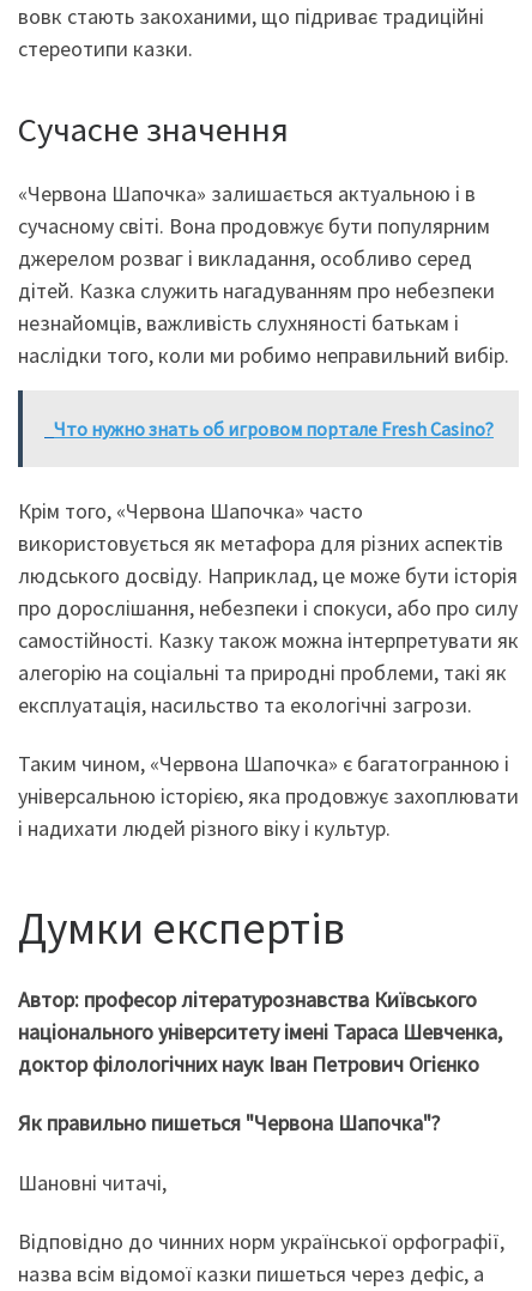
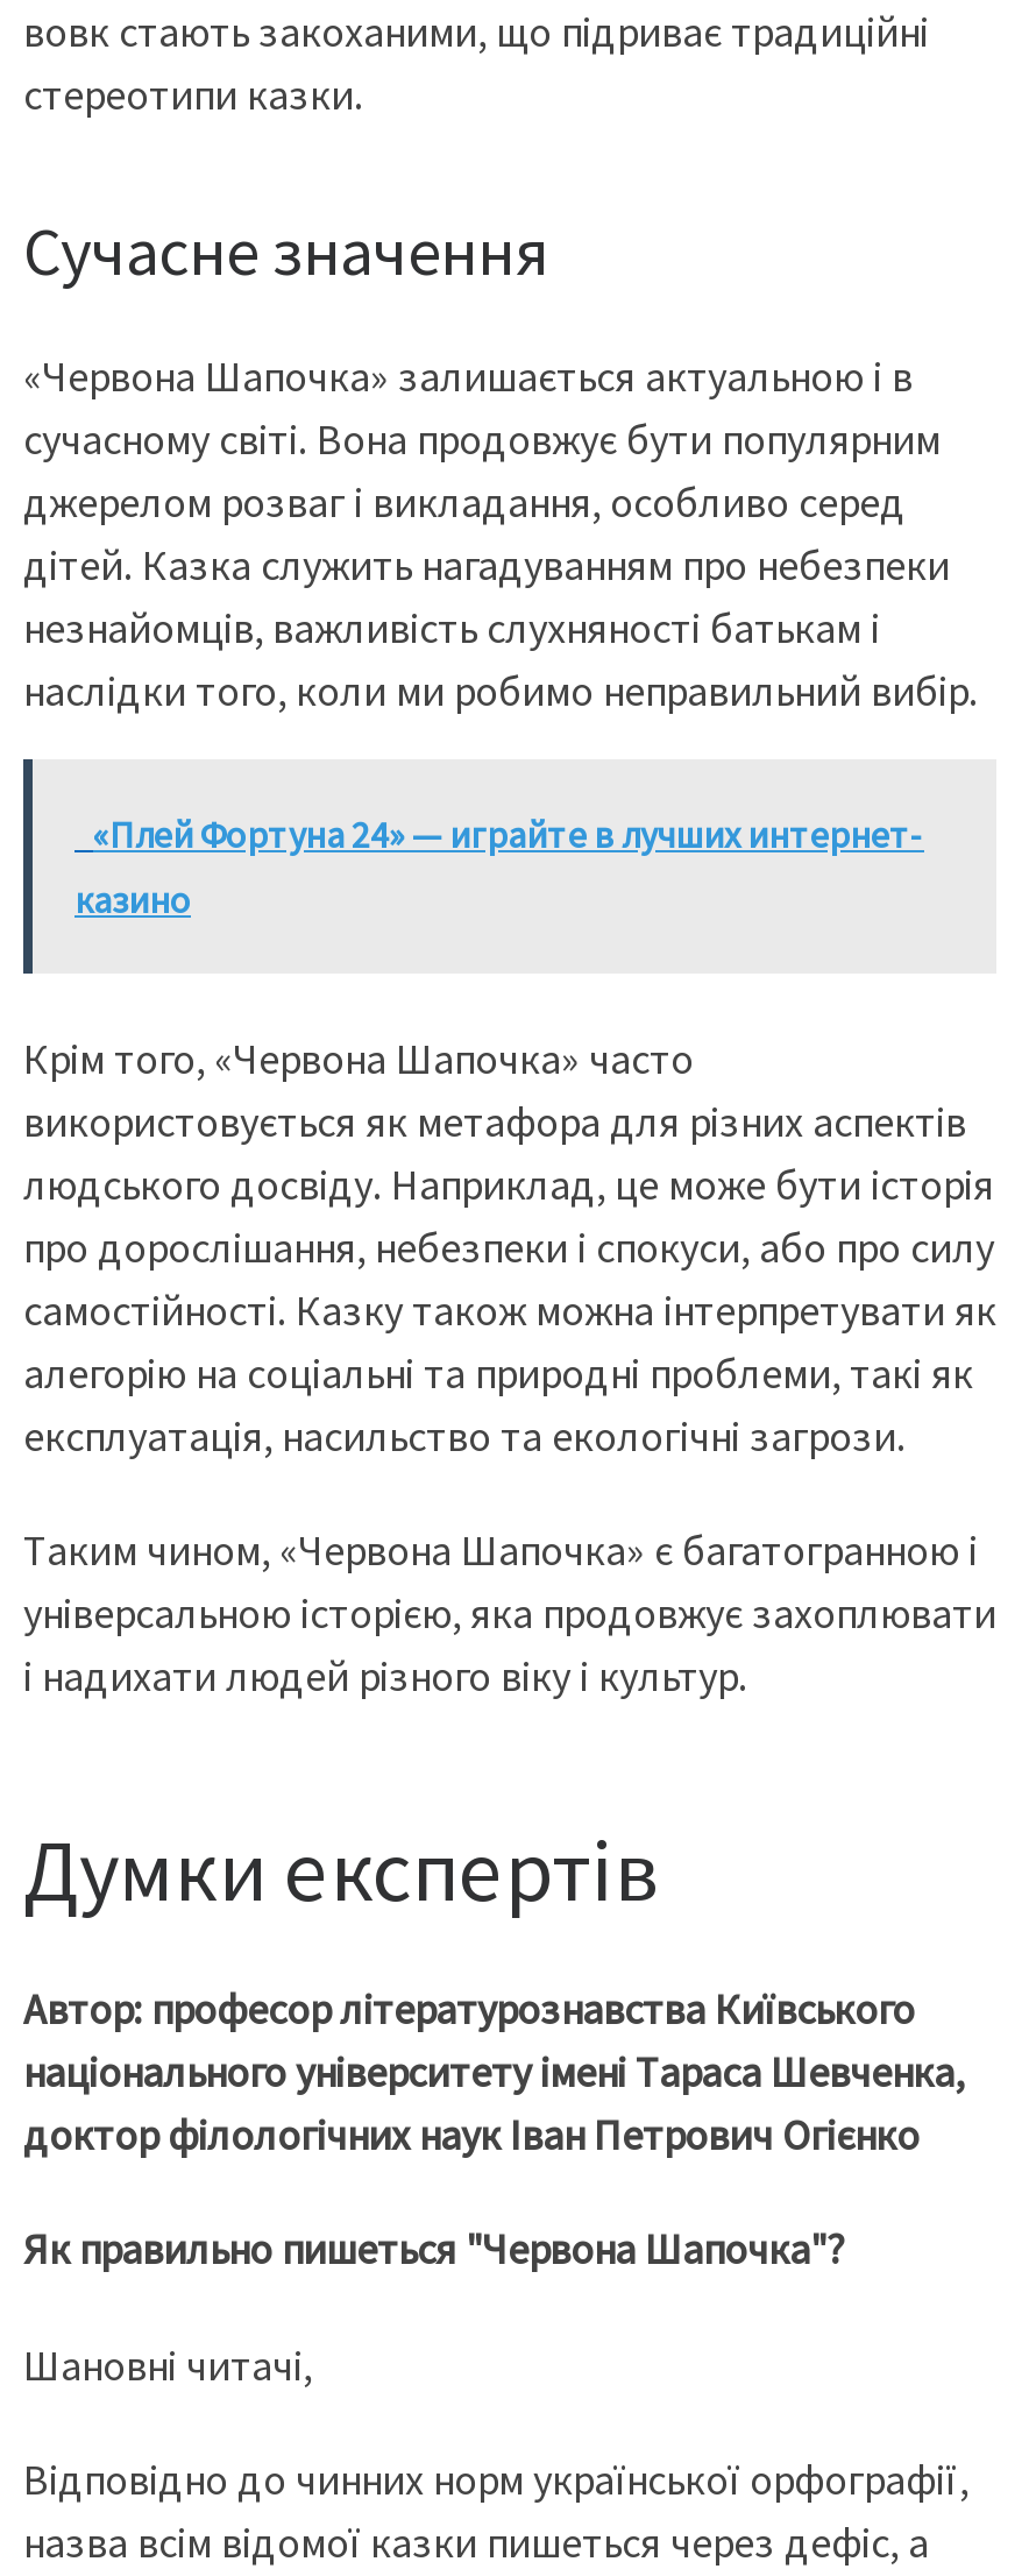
[54,417,494,441] Что нужно знать об игровом портале Fresh Casino? -> [74,812,924,923] «Плей Фортуна 24» — играйте в лучших интернет- | казино

